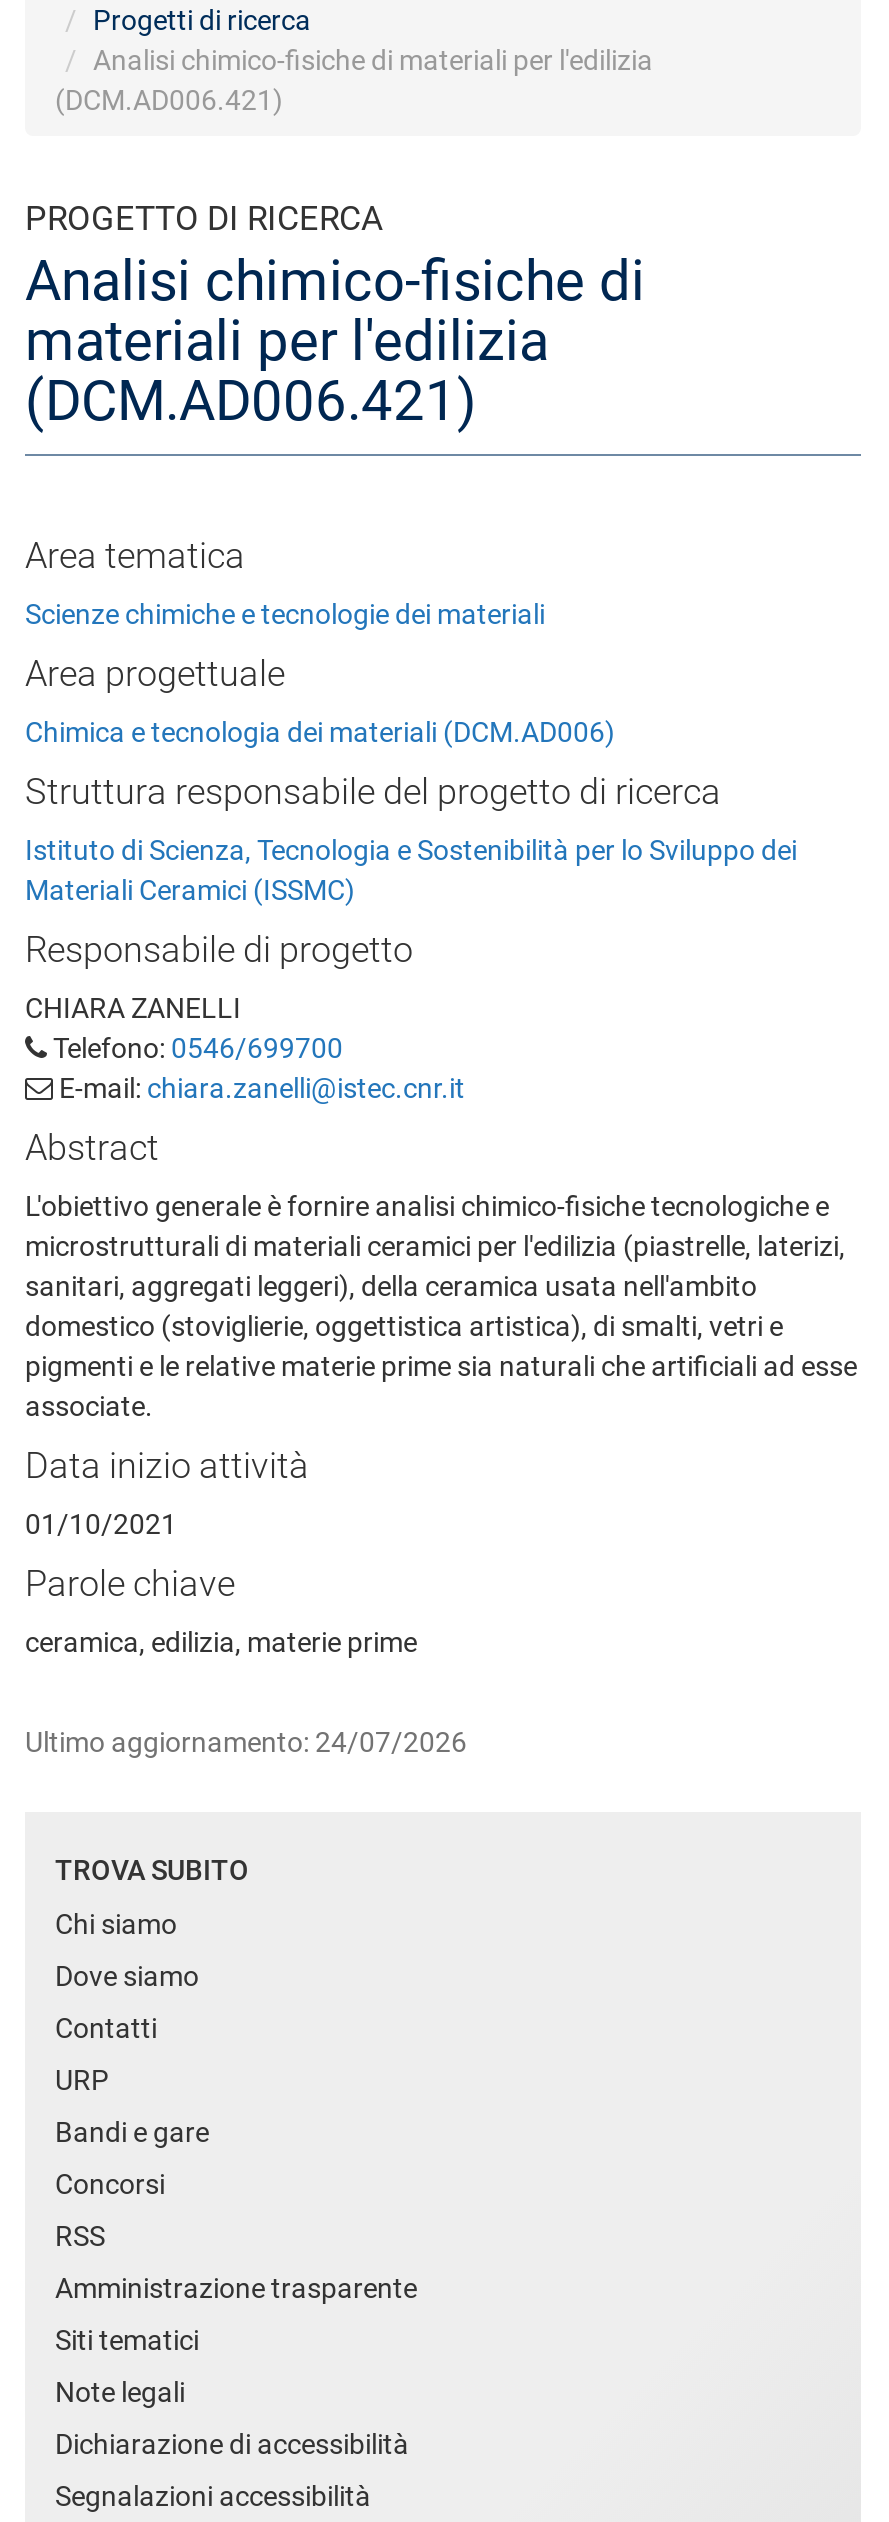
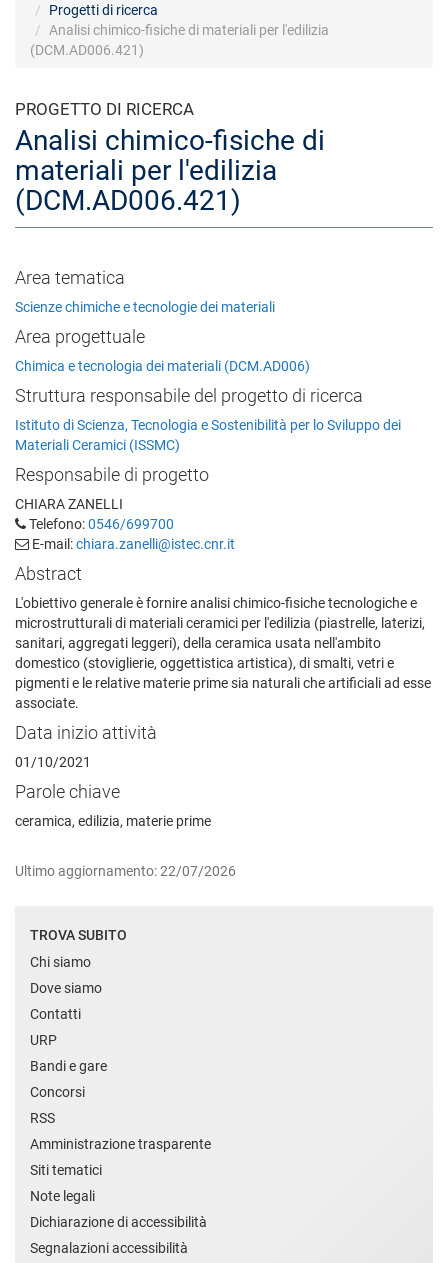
[25,1727,467,1759] Ultimo aggiornamento: 24/07/2026 -> [15,863,236,879] Ultimo aggiornamento: 22/07/2026

